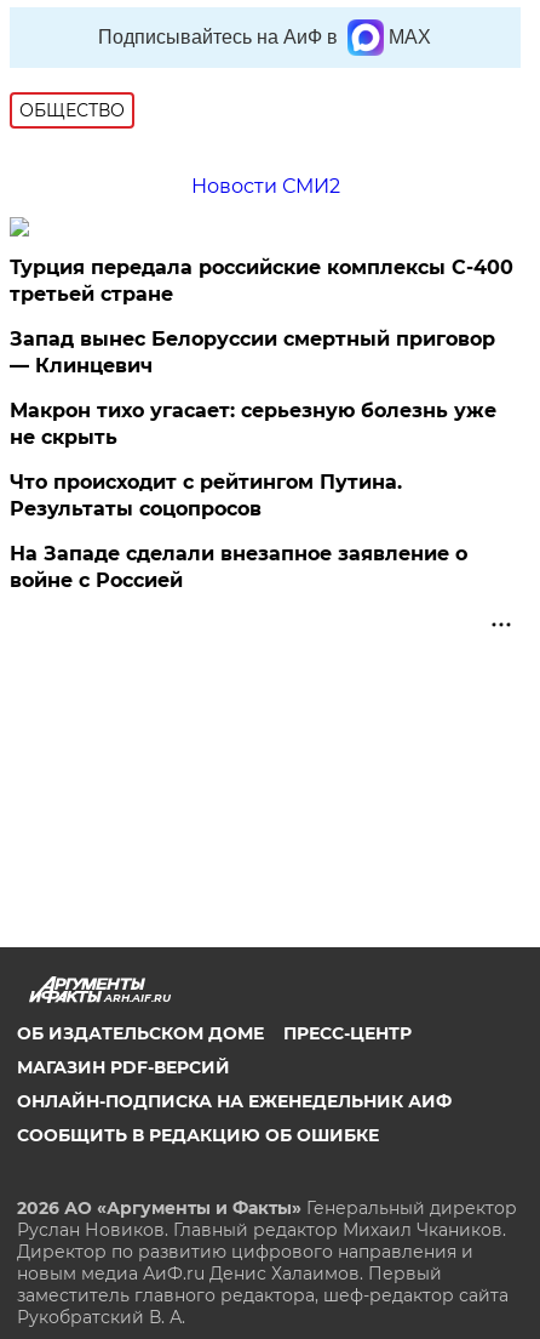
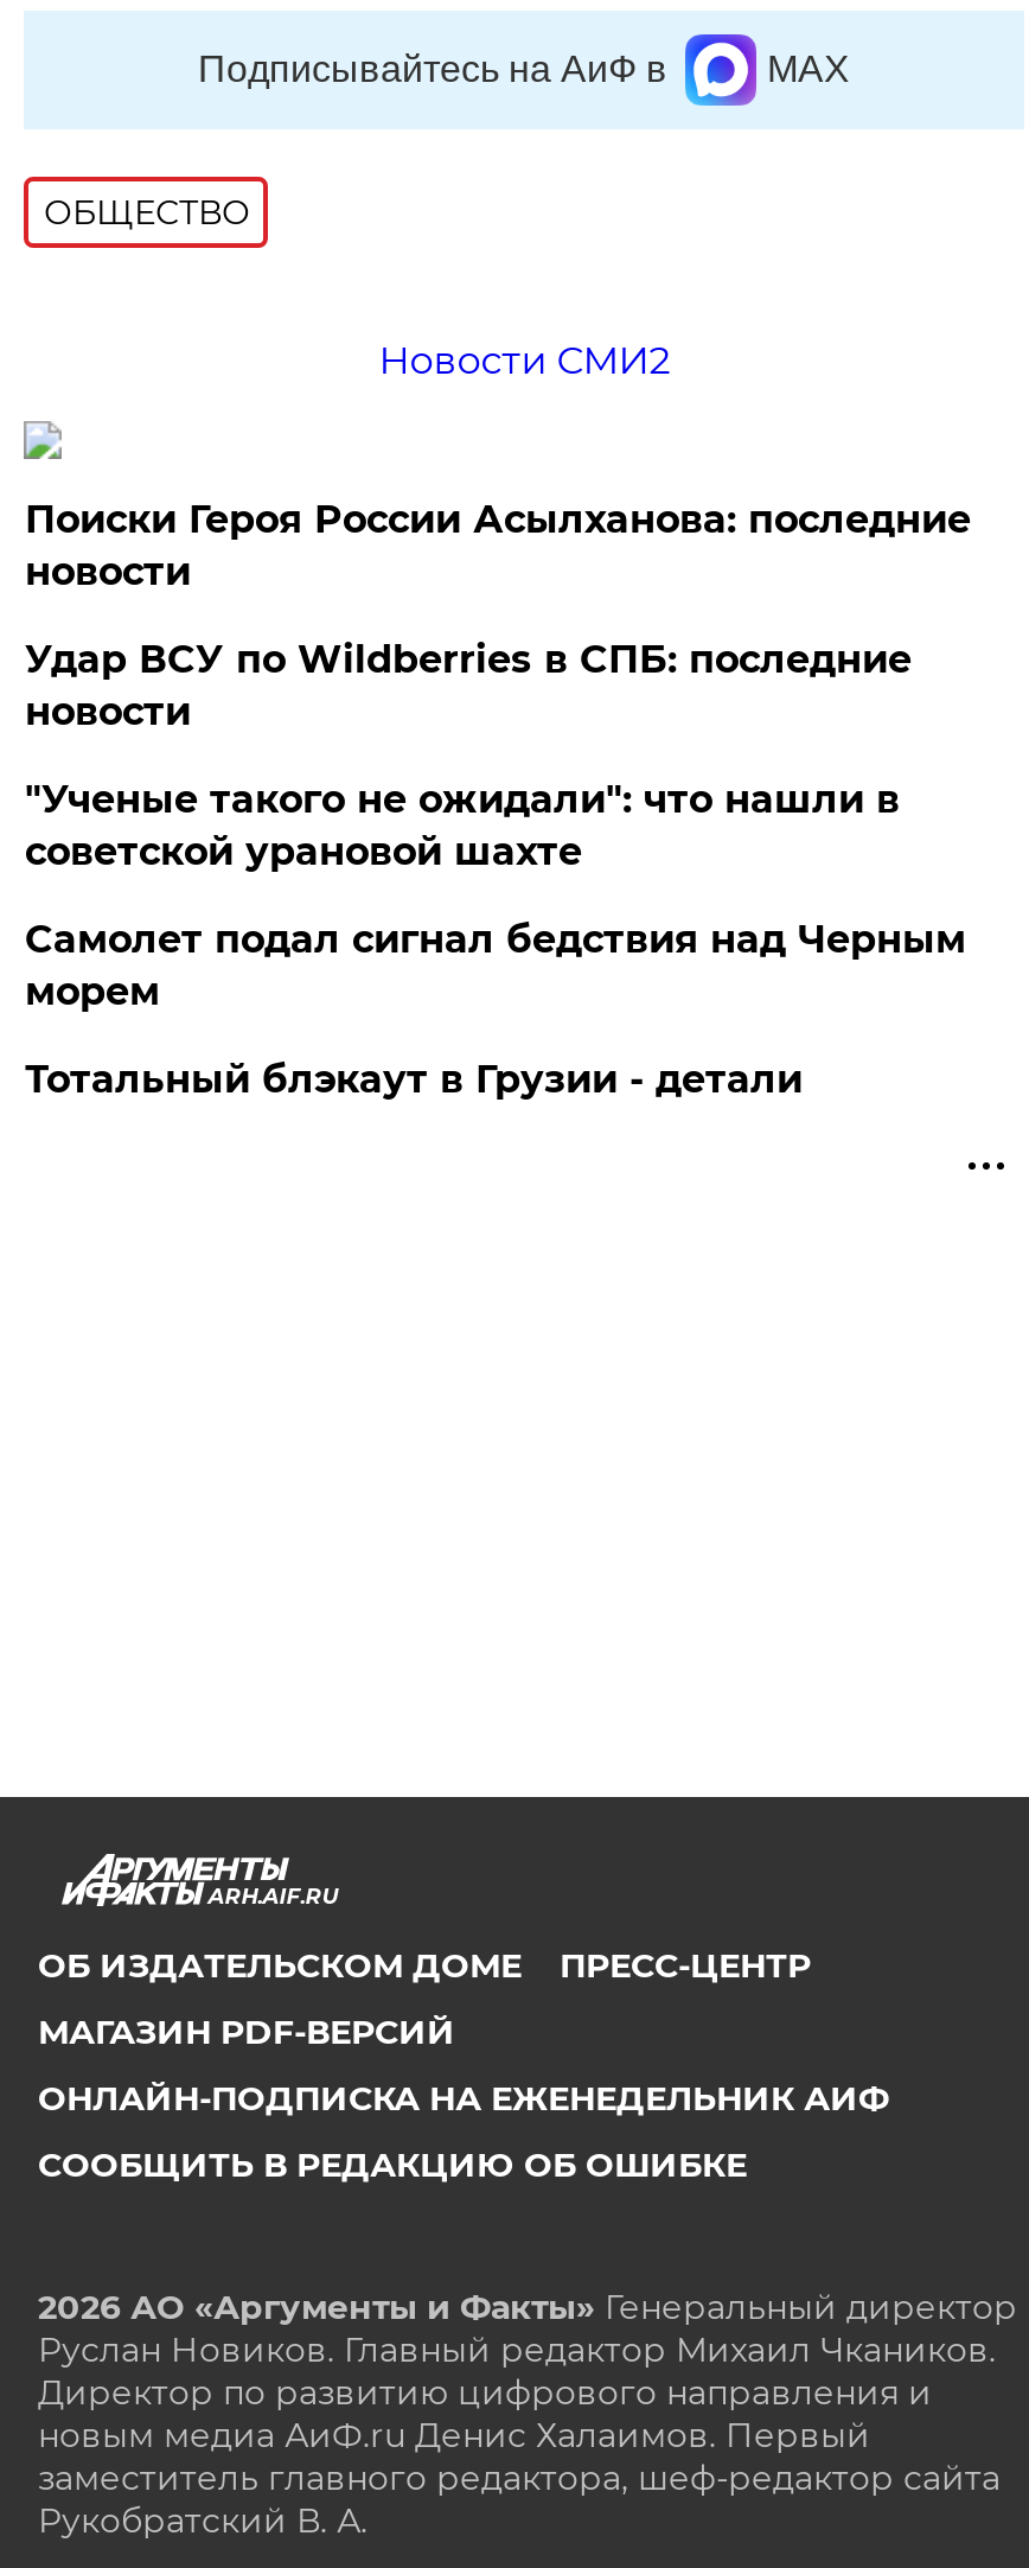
[10,256,514,306] Турция передала российские комплексы С-400 | третьей стране -> [25,497,971,594] Поиски Героя России Асылханова: последние | новости
[10,327,496,377] Запад вынес Белоруссии смертный приговор | — Клинцевич -> [25,637,911,734] Удар ВСУ по Wildberries в СПБ: последние | новости
[10,399,497,449] Макрон тихо угасает: серьезную болезнь уже | не скрыть -> [25,777,900,874] "Ученые такого не ожидали": что нашли в | советской урановой шахте
[10,470,402,520] Что происходит с рейтингом Путина. | Результаты соцопросов -> [25,917,966,1014] Самолет подал сигнал бедствия над Черным | морем
[10,542,468,592] На Западе сделали внезапное заявление о | войне с Россией -> [25,1057,802,1102] Тотальный блэкаут в Грузии - детали

